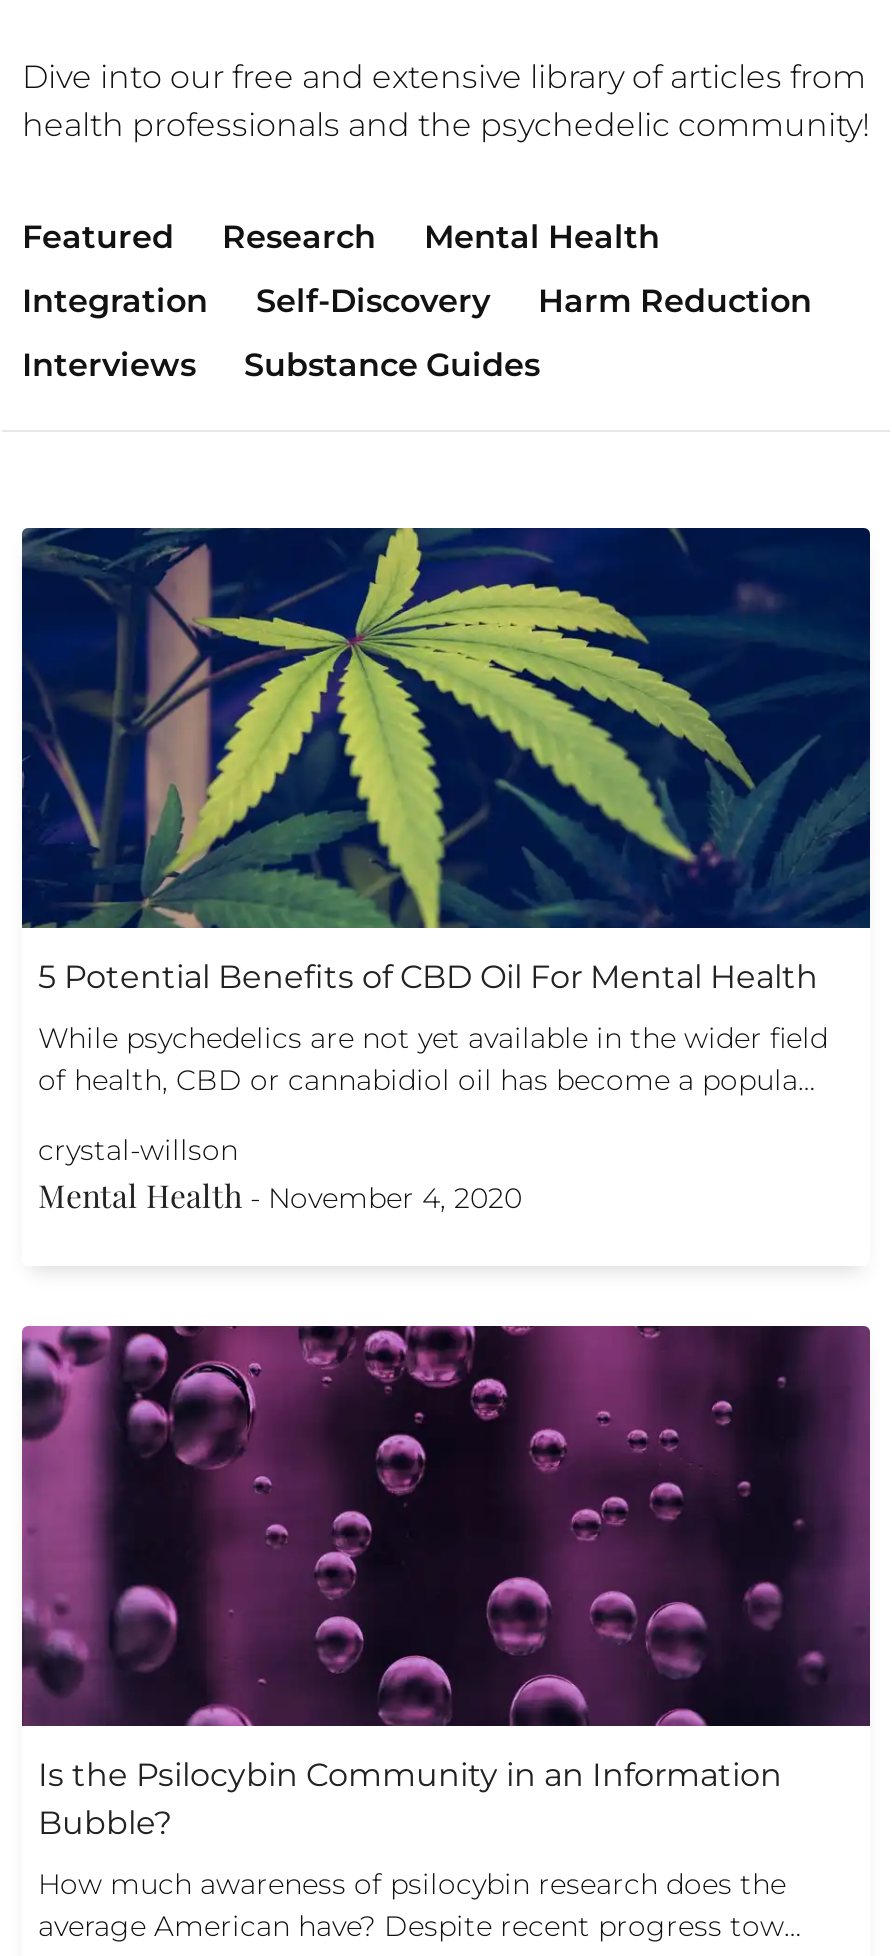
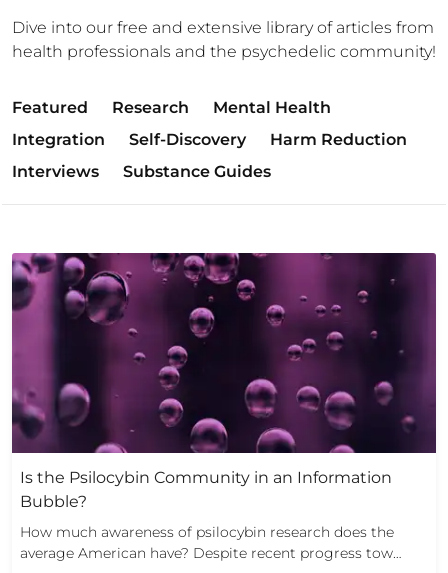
[20,526,872,1216] [image] | 5 Potential Benefits of CBD Oil For Mental Health | While psychedelics are not yet available in the wider field | of health, CBD or cannabidiol oil has become a popula… | crystal-willson | Mental Health - November 4, 2020 -> none

